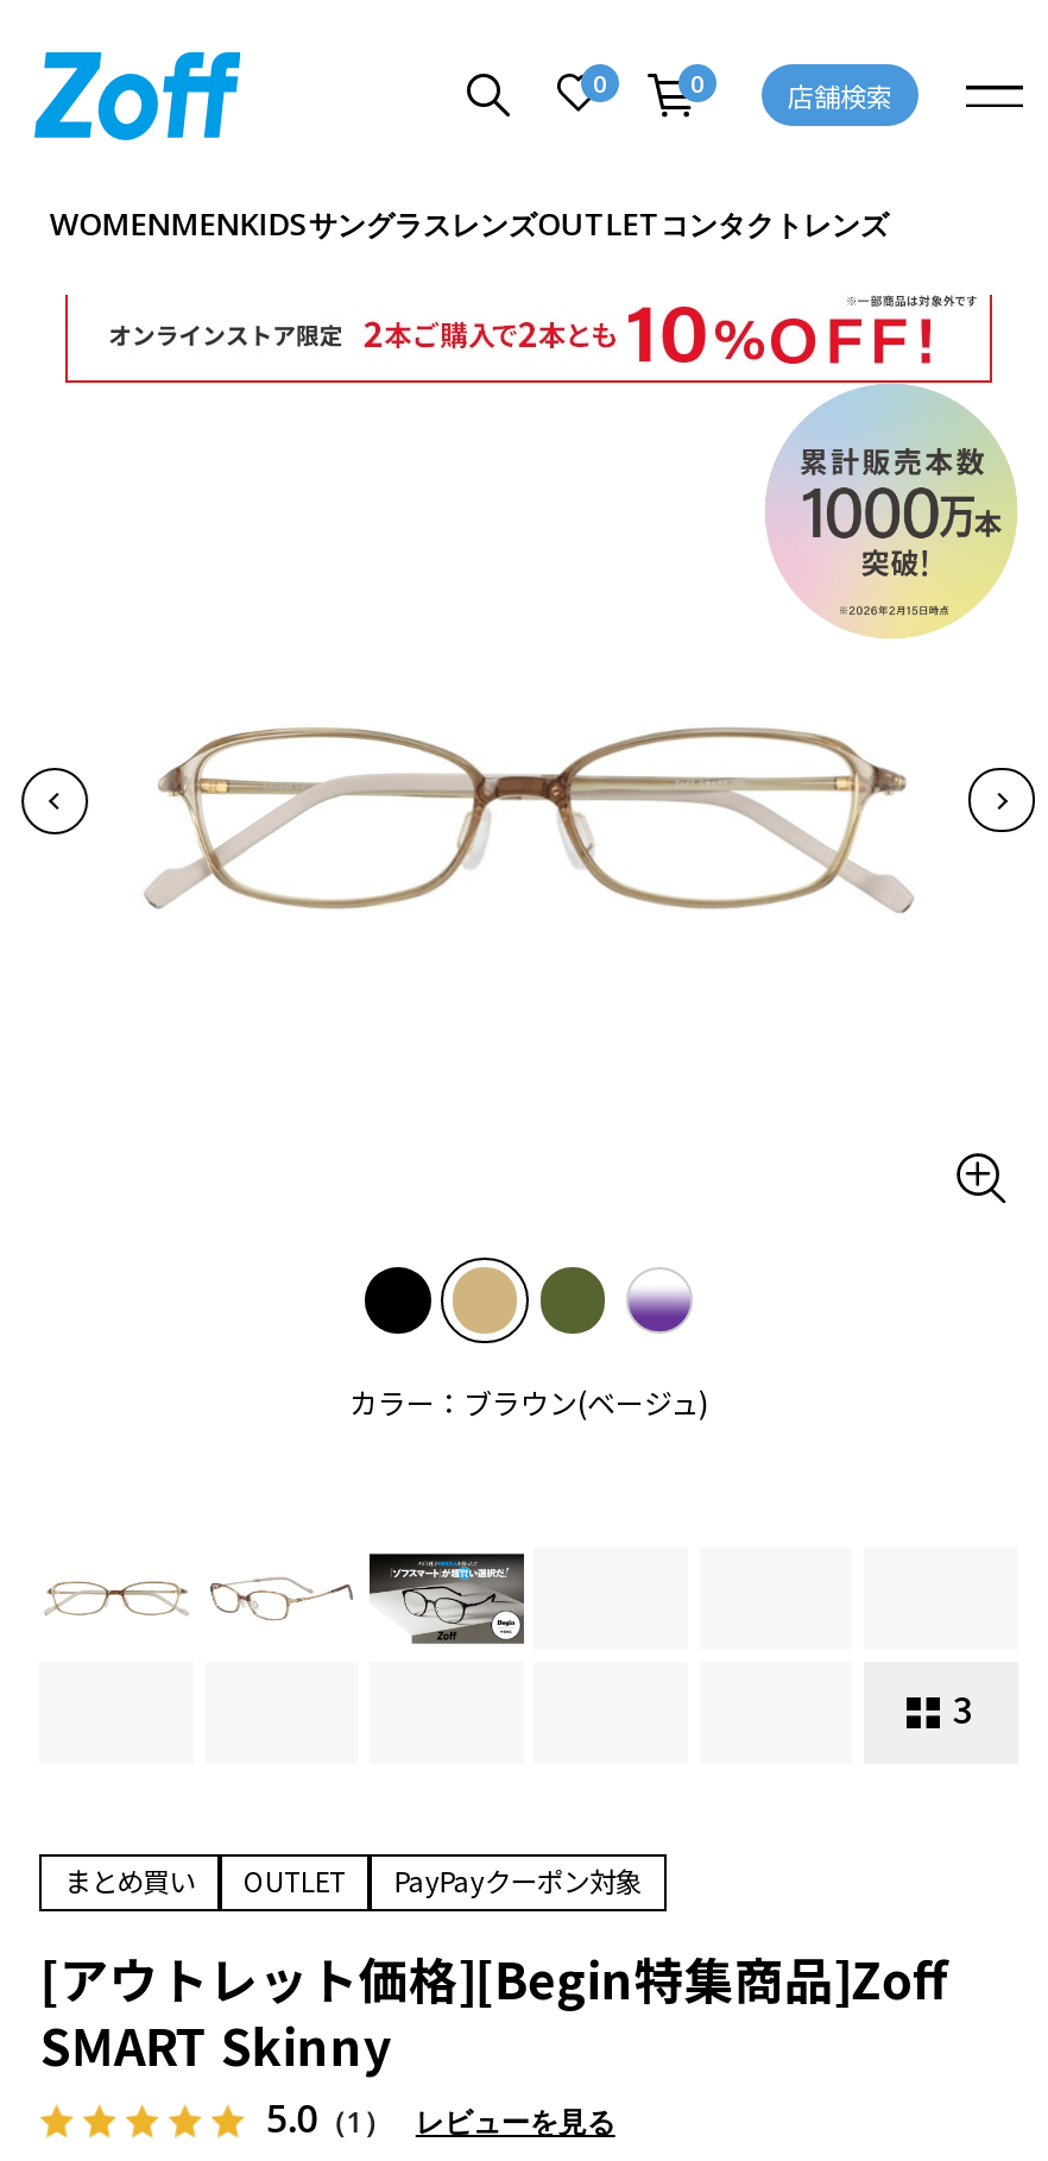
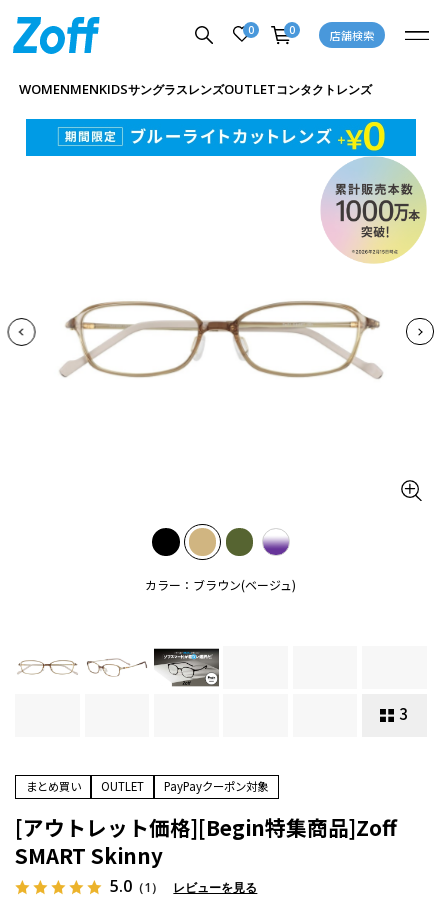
[63,292,995,385] [image] -> [25,118,417,157] [image]

